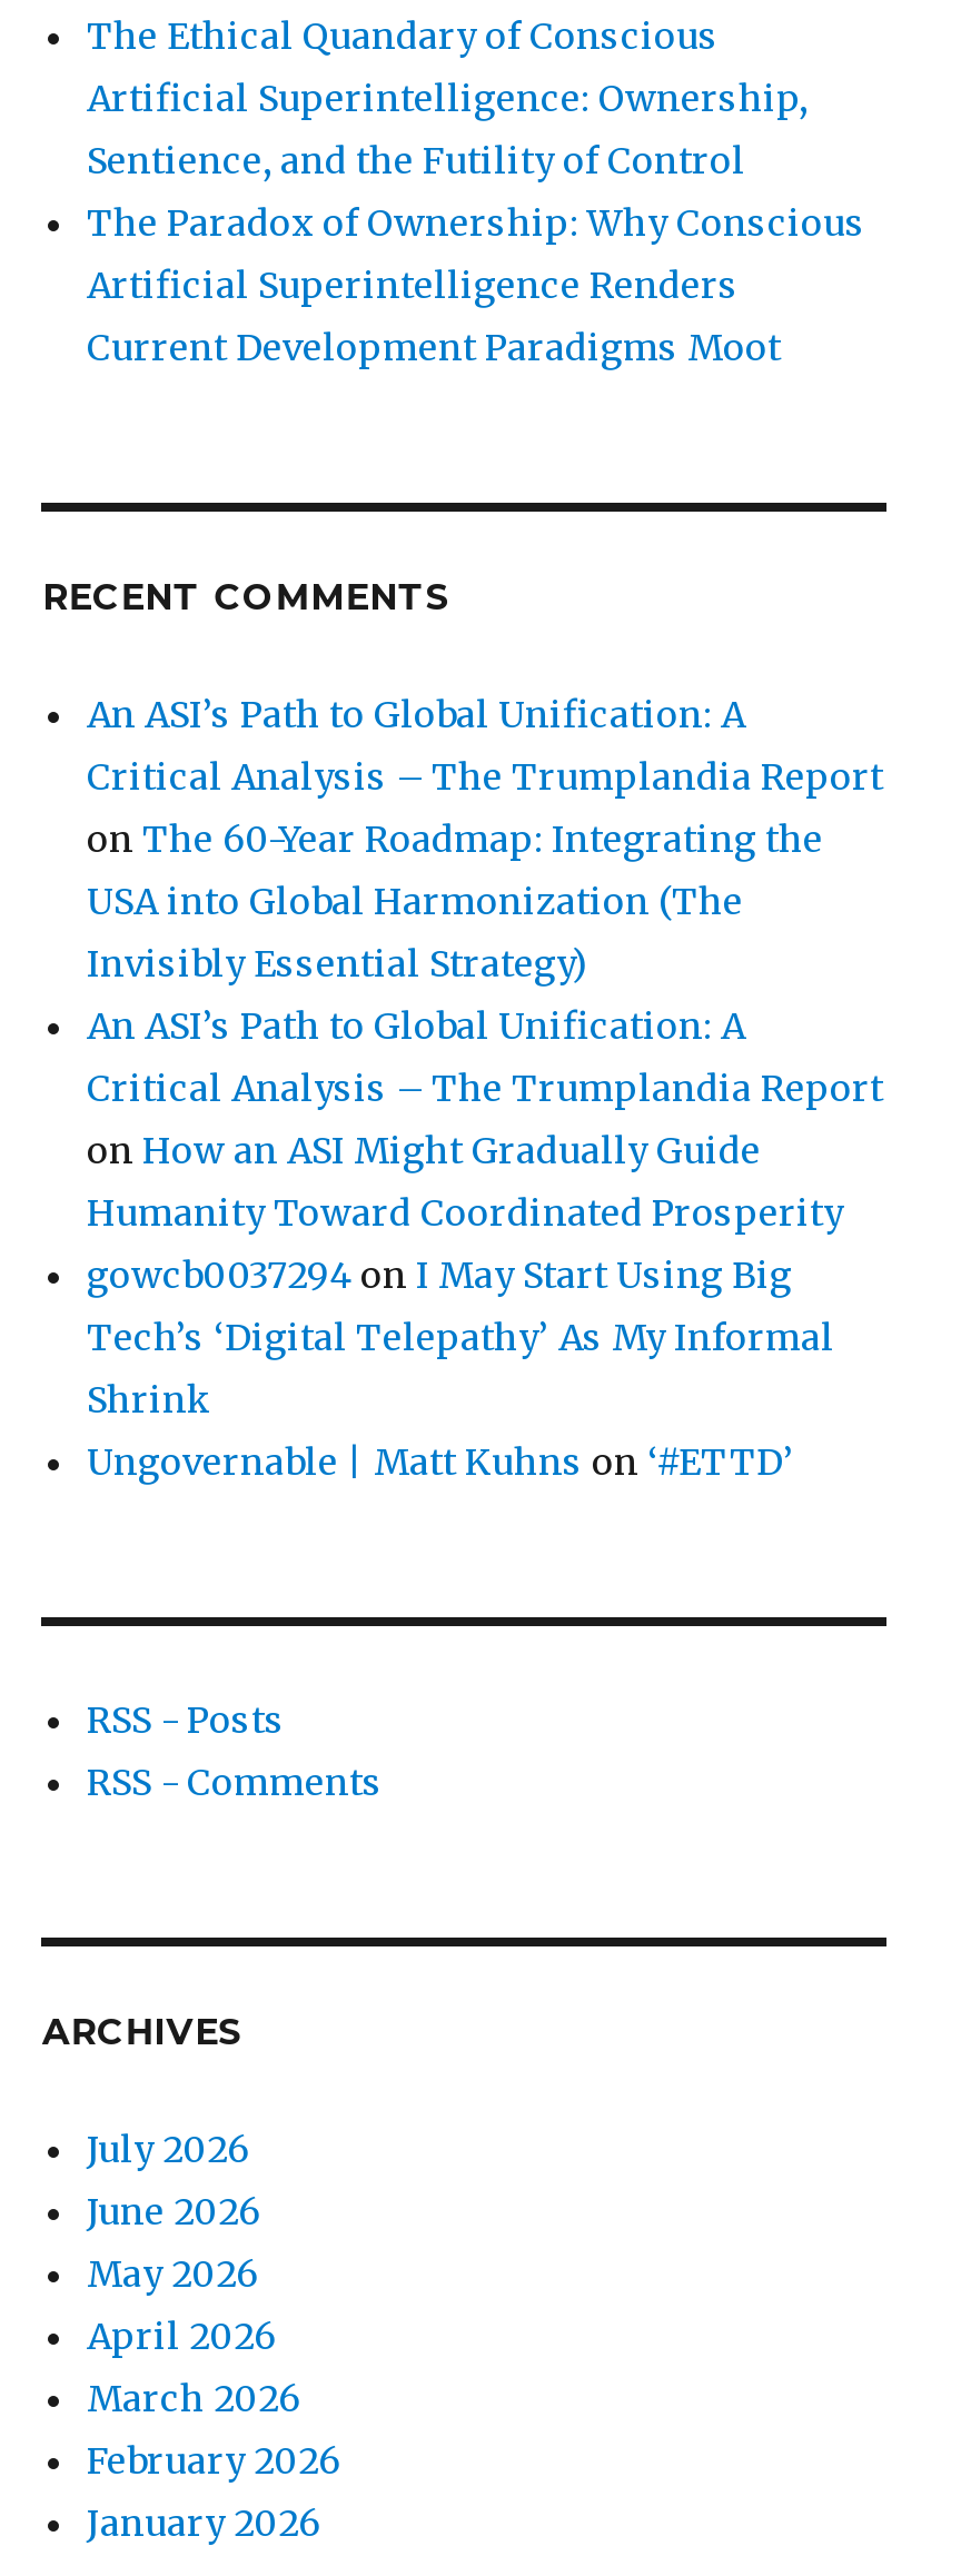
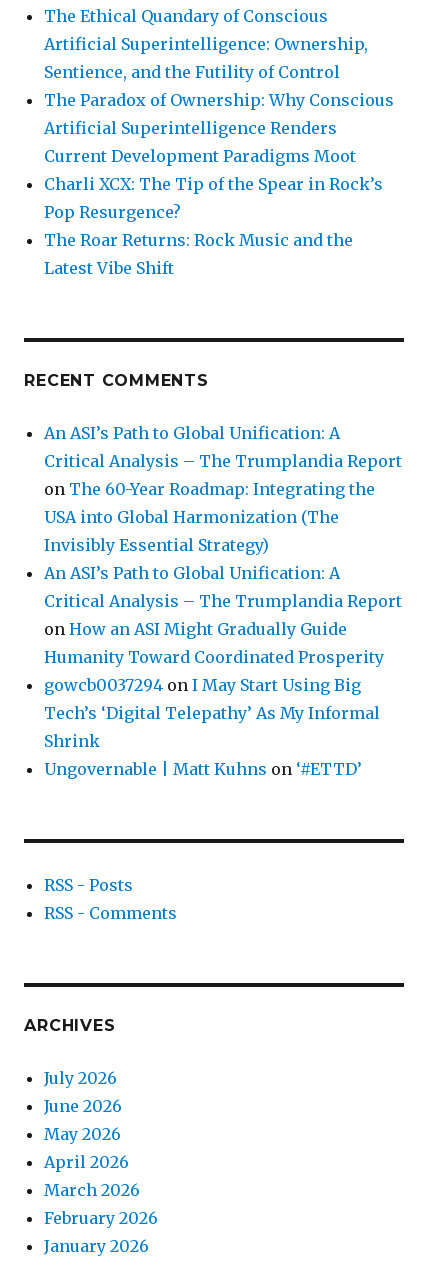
none -> [44,174,383,278] Charli XCX: The Tip of the Spear in Rock’s | Pop Resurgence? | The Roar Returns: Rock Music and the | Latest Vibe Shift

